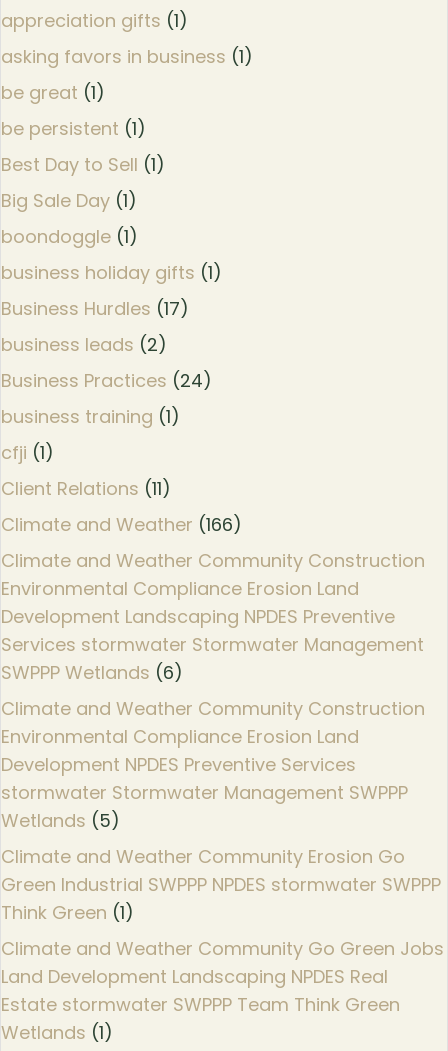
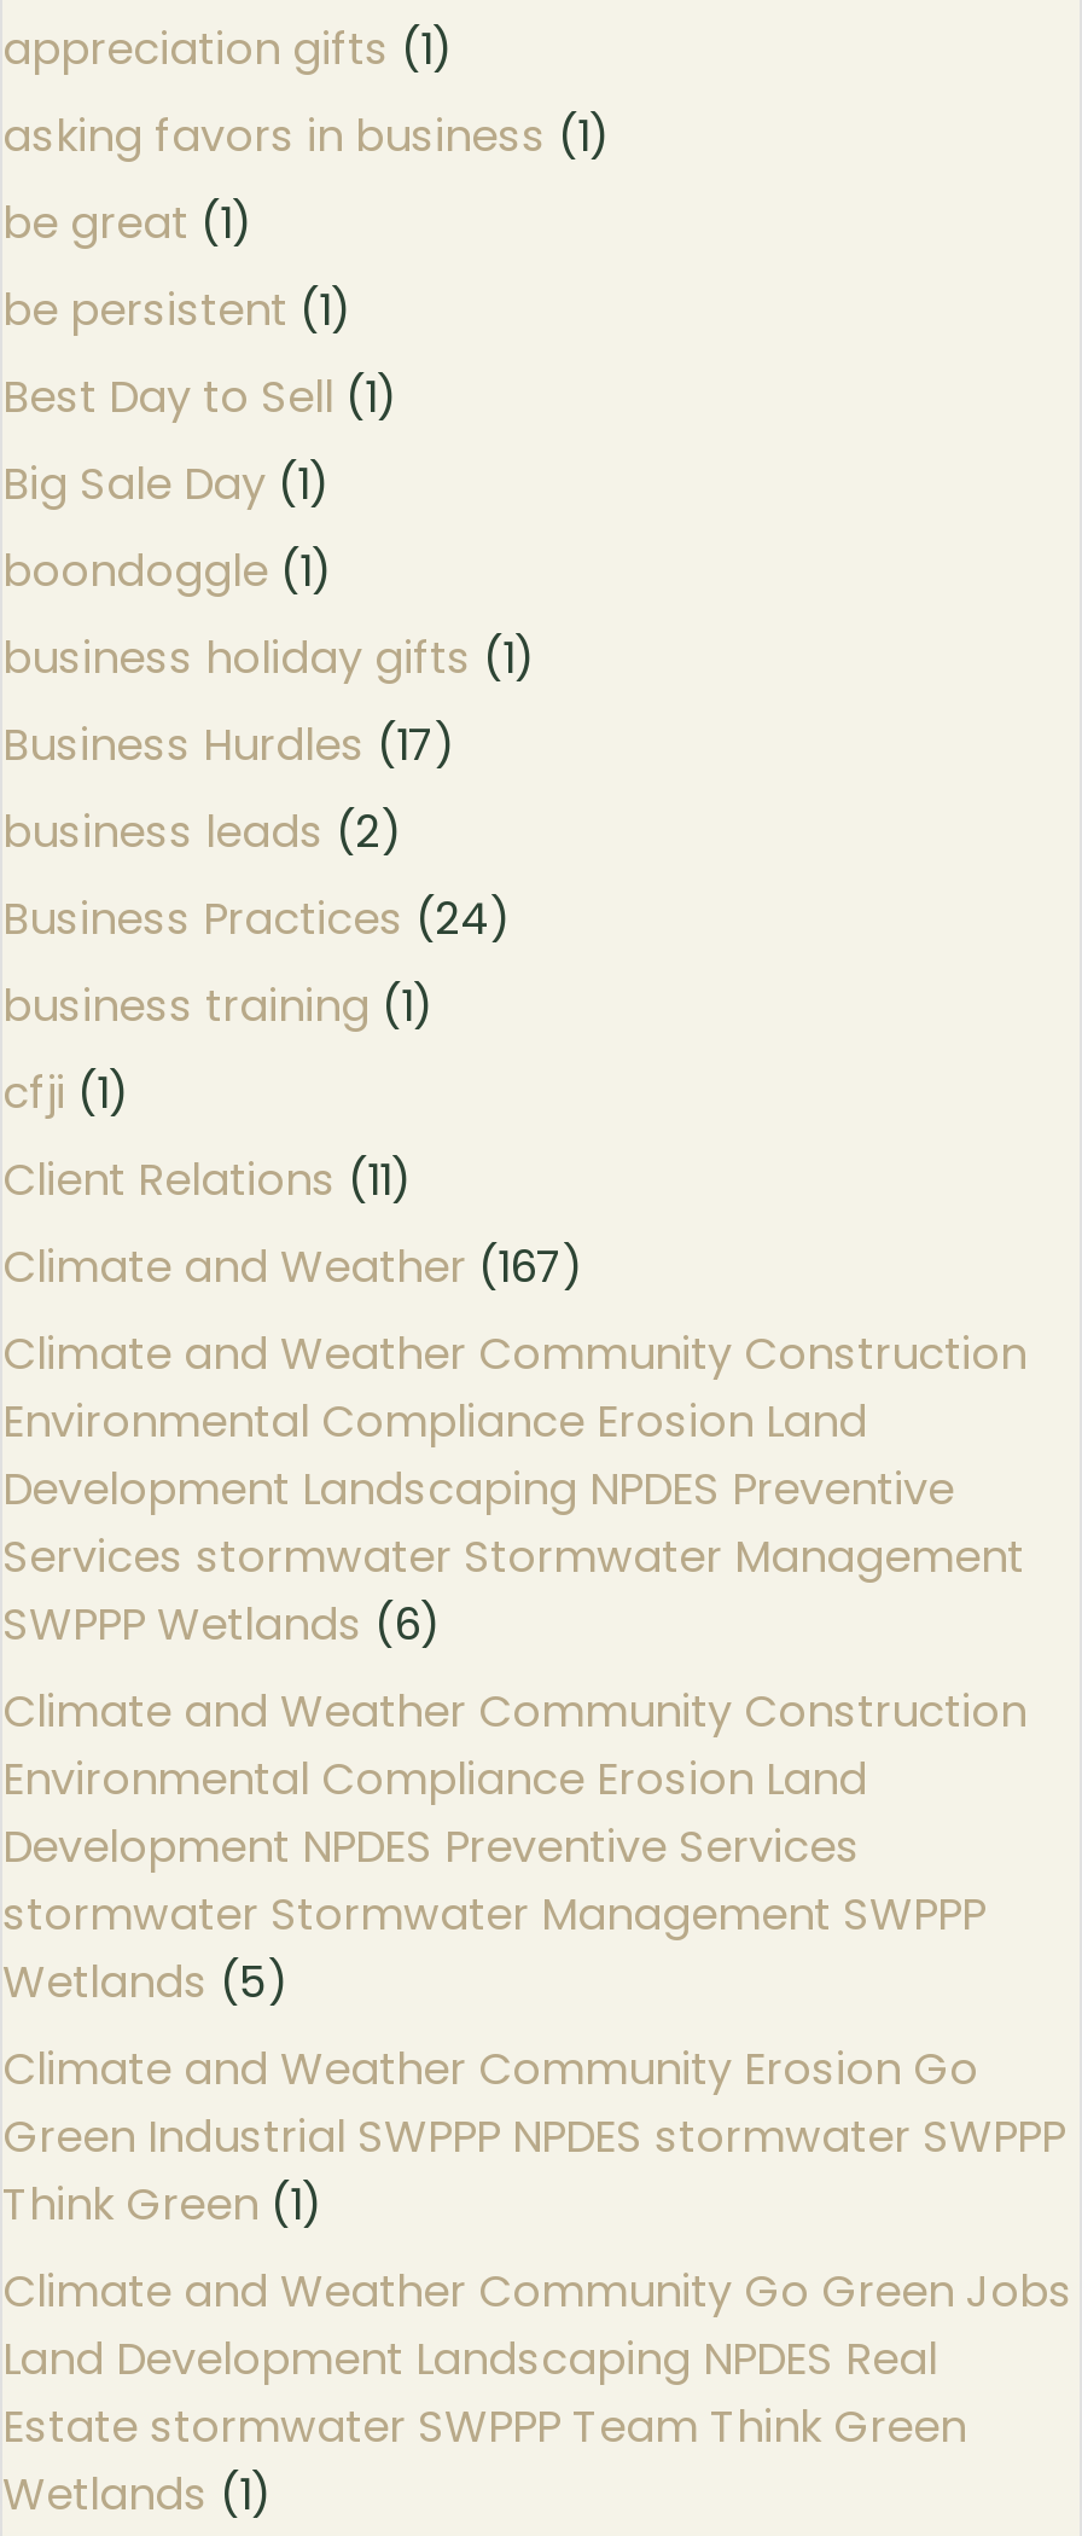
[1,512,242,537] Climate and Weather (166) -> [2,1237,584,1297] Climate and Weather (167)

